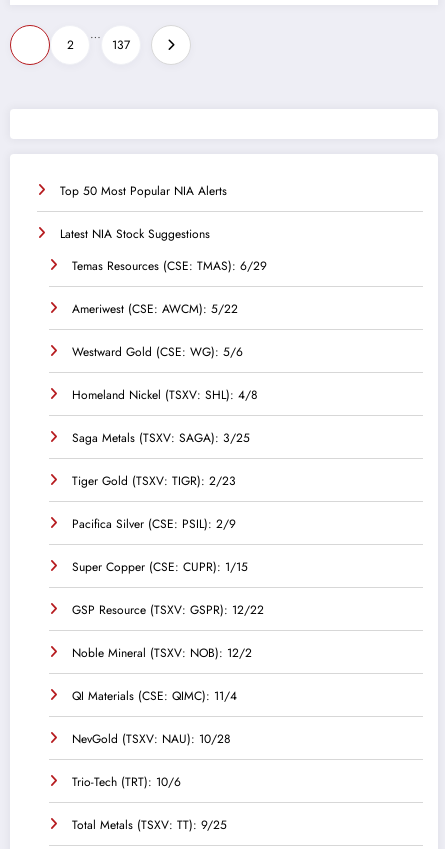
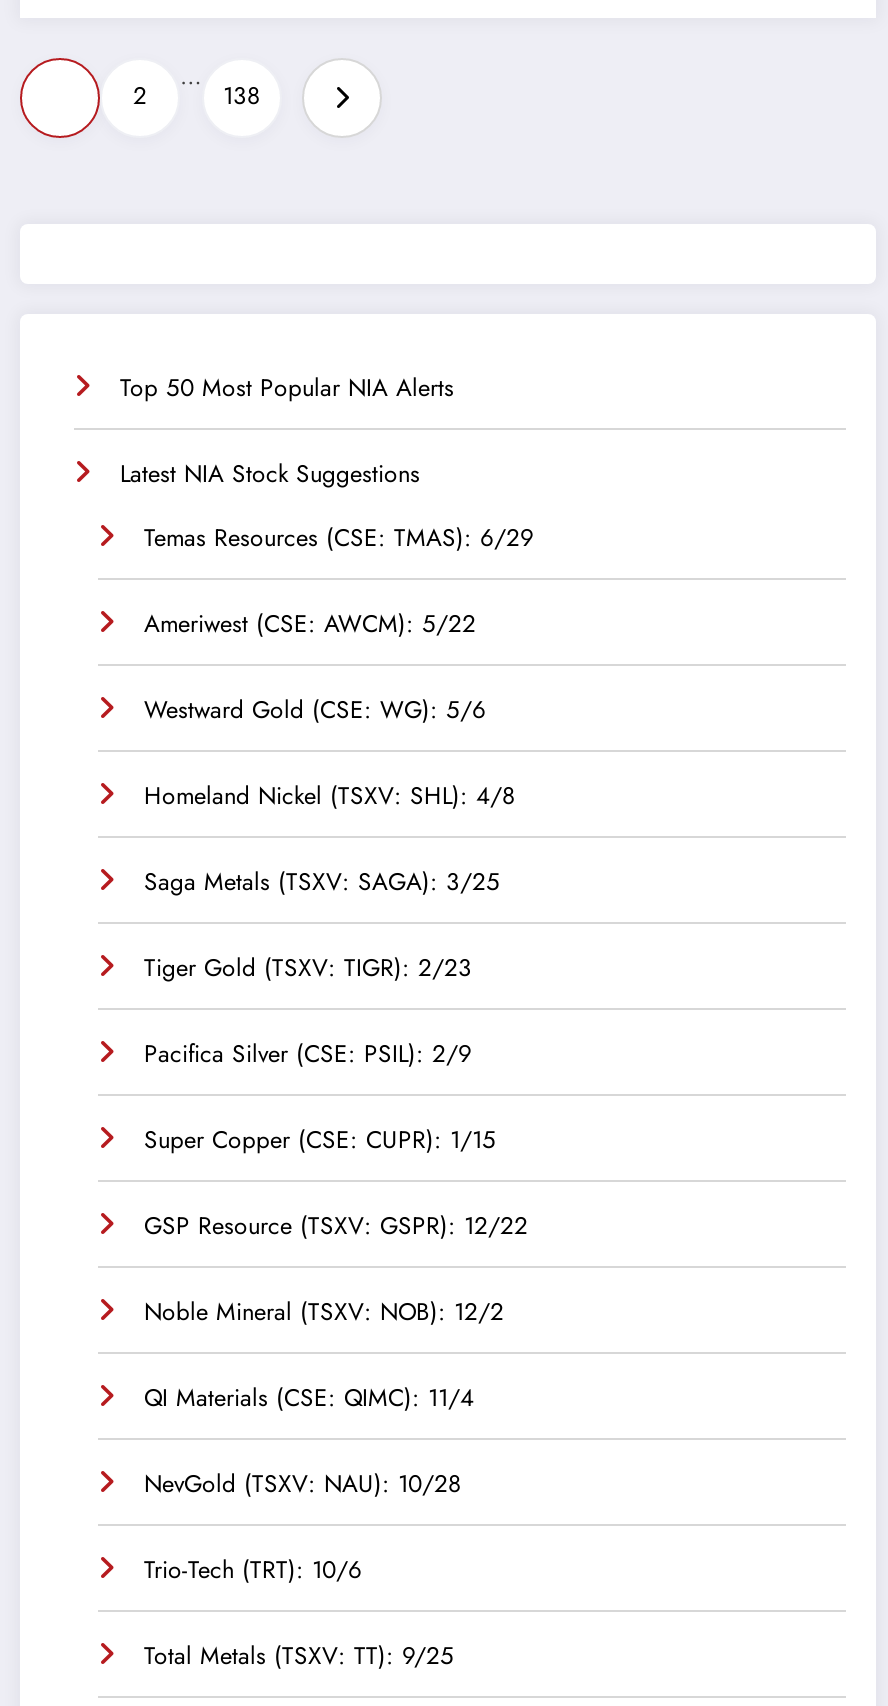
[112,36,130,54] 137 -> [223,78,261,114] 138

